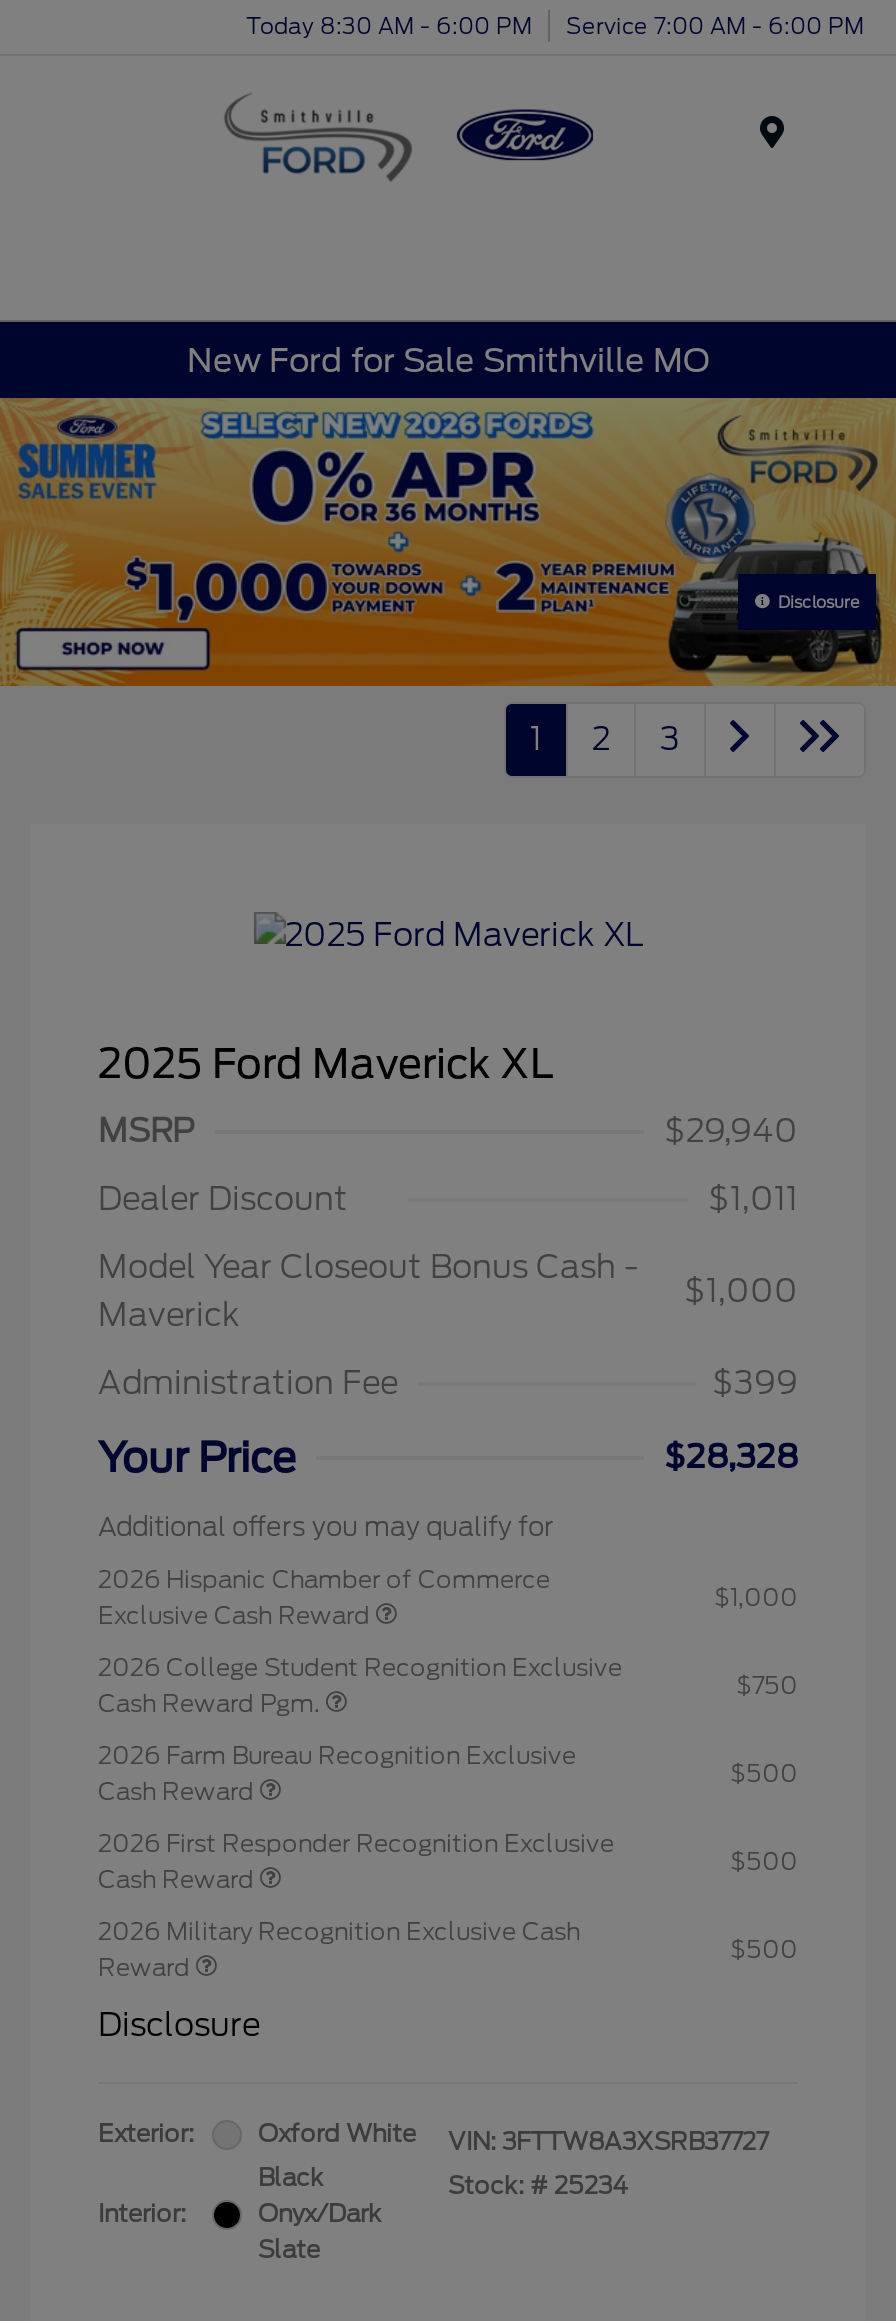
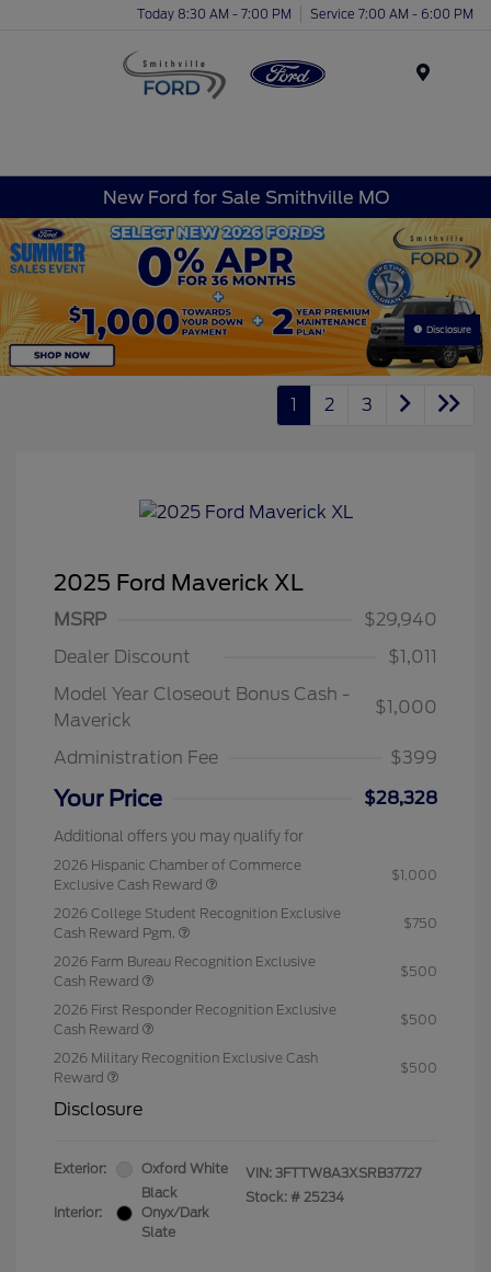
[246,11,864,39] Today 8:30 AM - 6:00 PM Service 7:00 AM - 6:00 PM -> [137,6,473,21] Today 8:30 AM - 7:00 PM Service 7:00 AM - 6:00 PM

